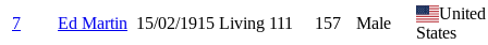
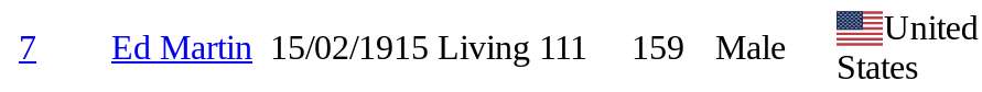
[12,14,391,32] 7 Ed Martin 15/02/1915 Living 111 157 Male -> [19,28,786,65] 7 Ed Martin 15/02/1915 Living 111 159 Male

